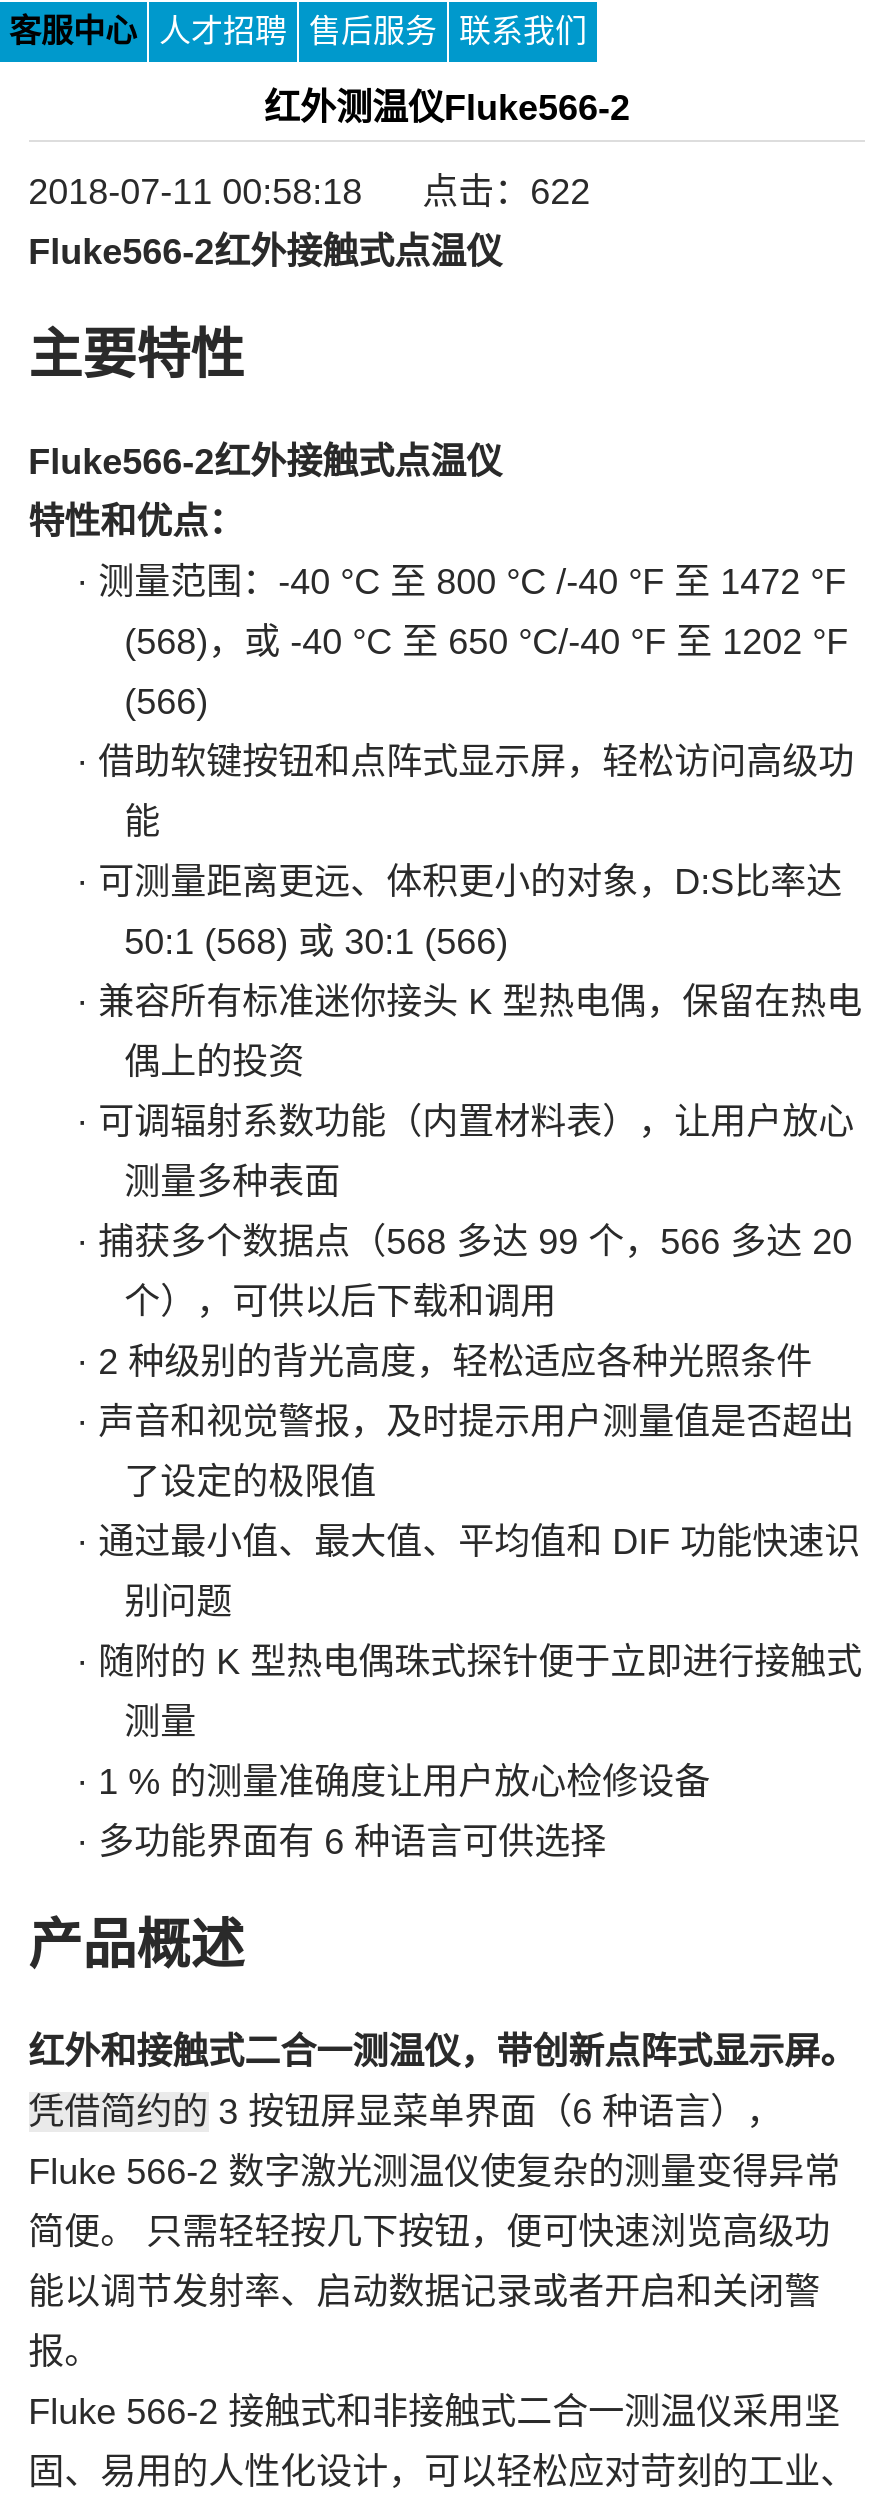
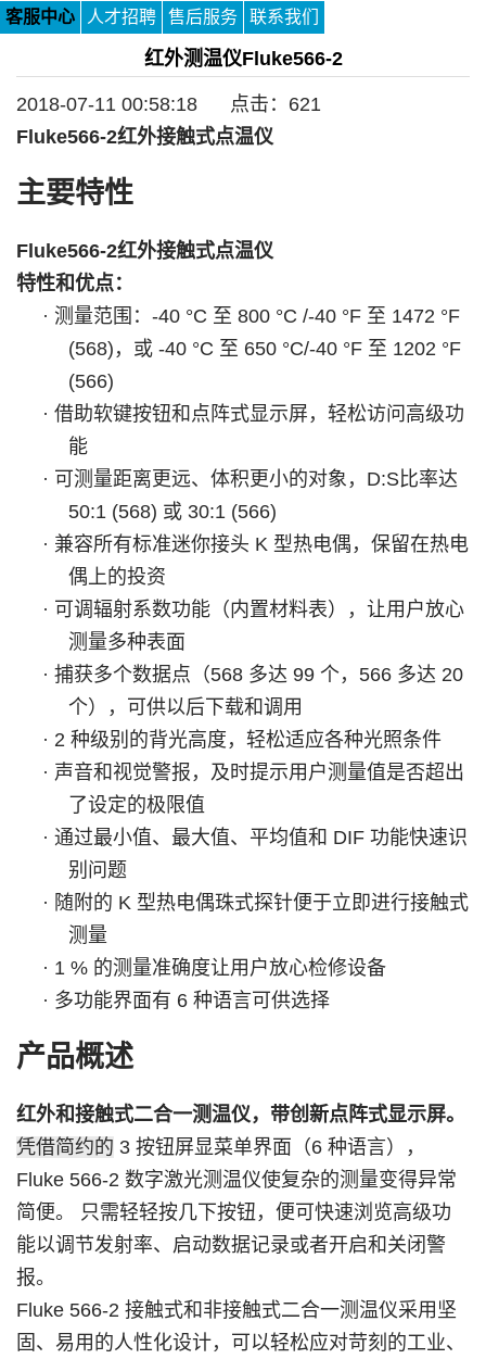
[28,172,590,212] 2018-07-11 00:58:18 点击：622 -> [16,93,321,115] 2018-07-11 00:58:18 点击：621

